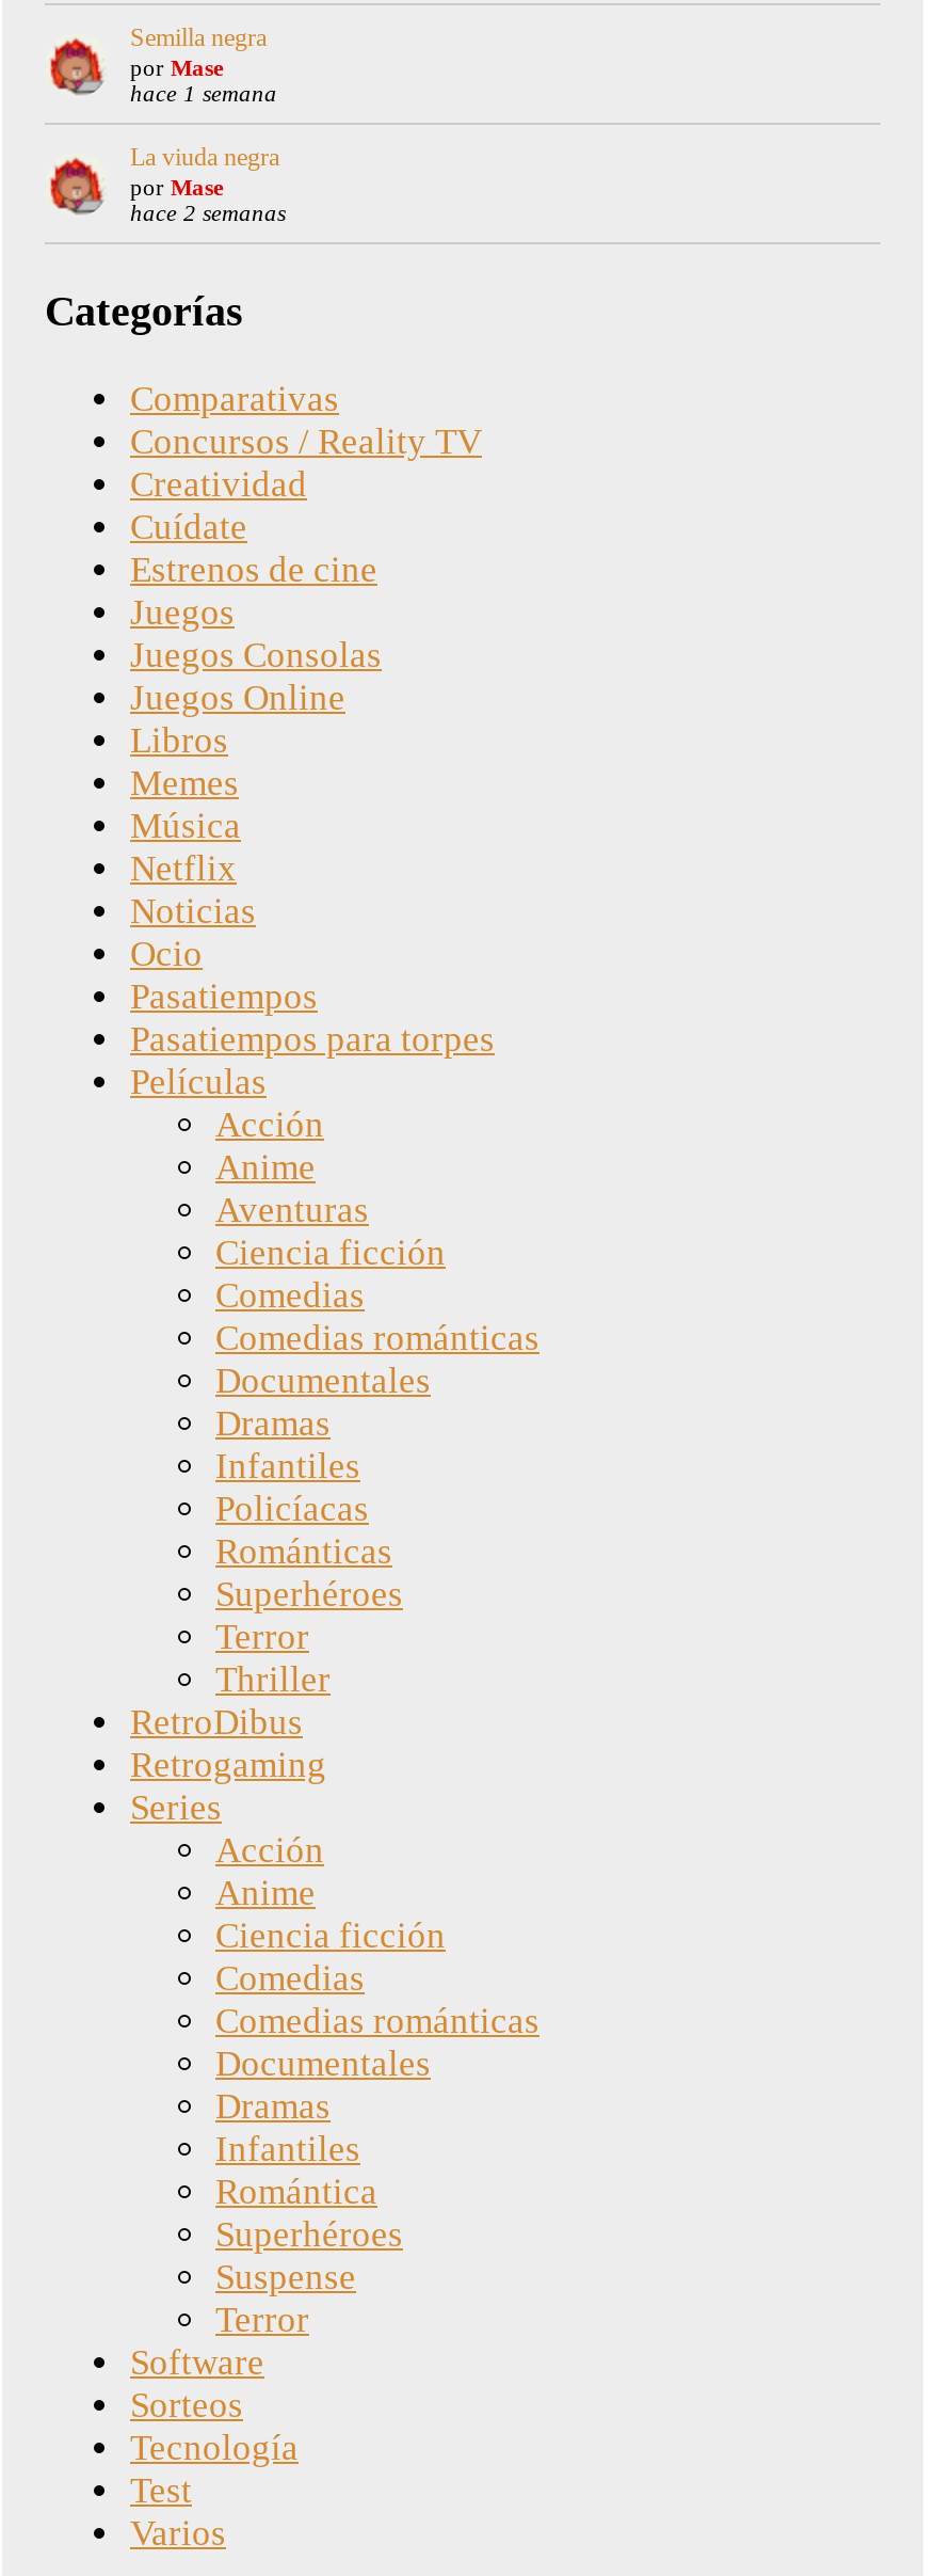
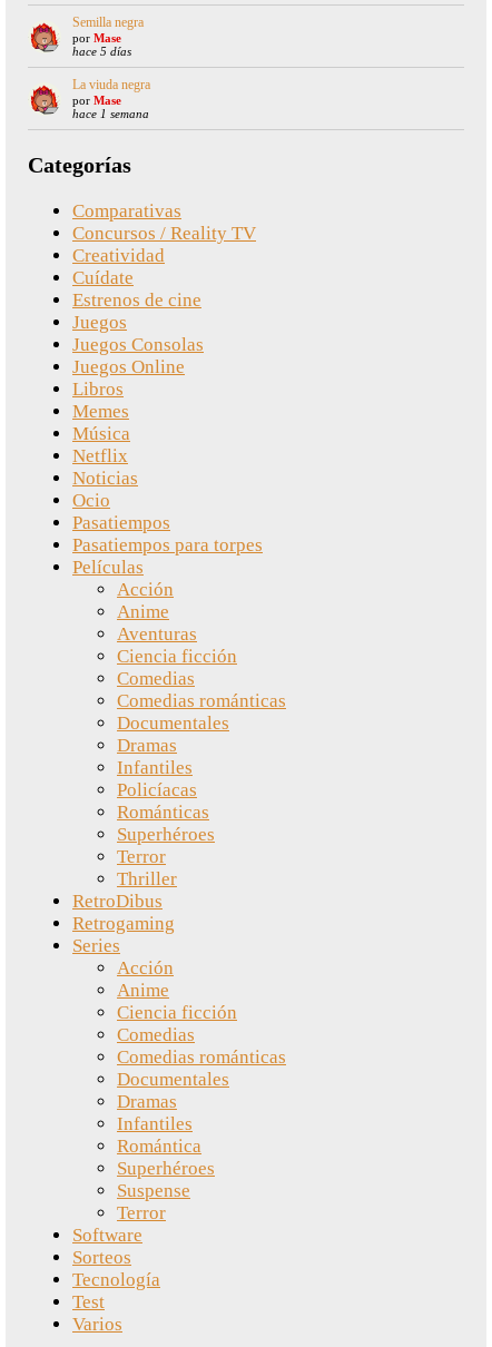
[130,80,277,106] hace 1 semana -> [72,45,131,58] hace 5 días
[130,200,286,226] hace 2 semanas -> [72,107,149,120] hace 1 semana

